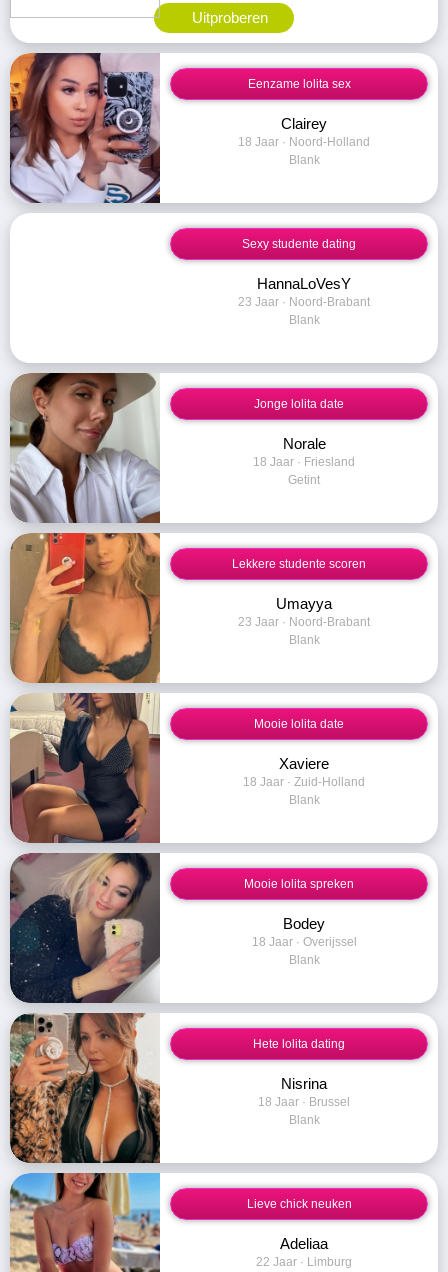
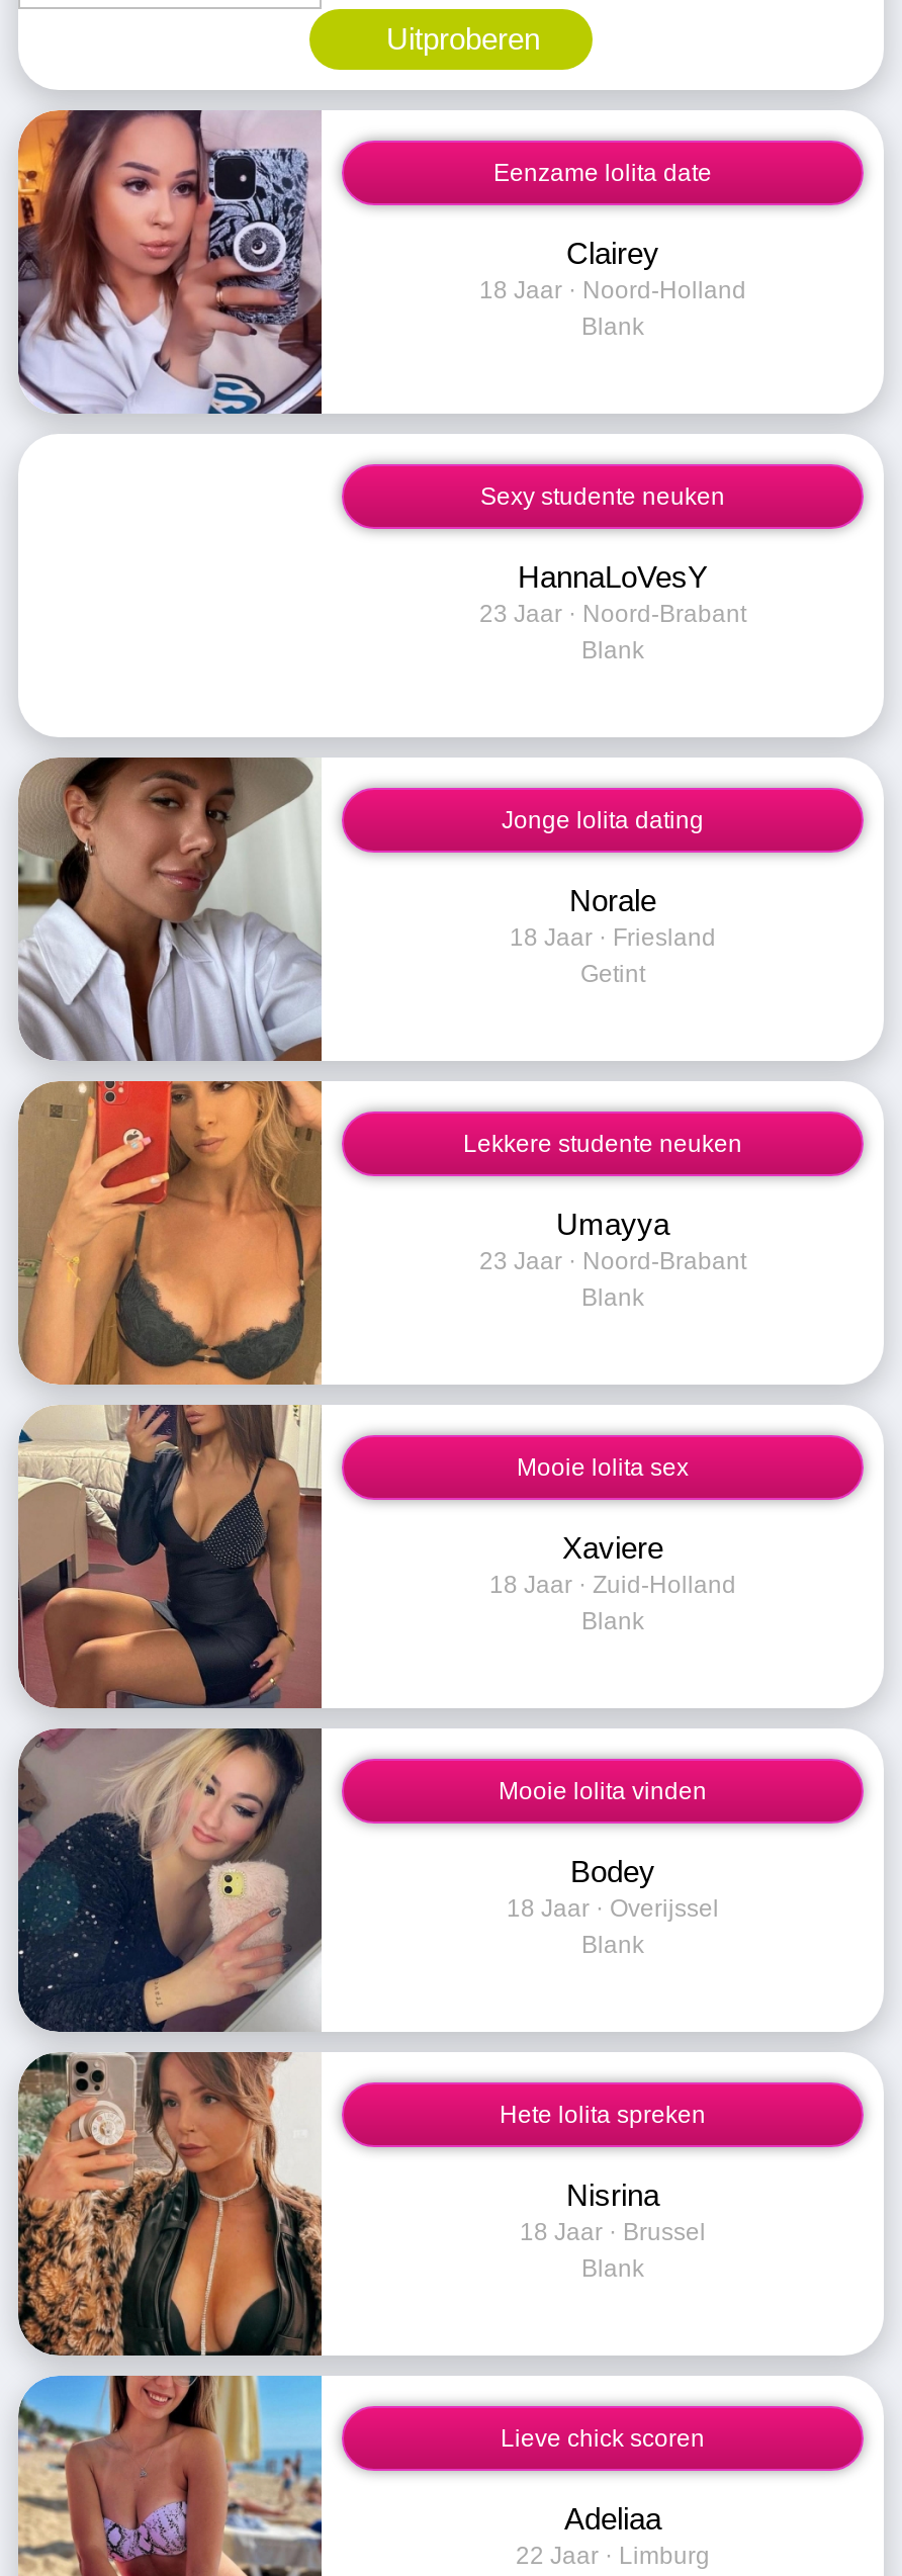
[247,77,350,91] Eenzame lolita sex -> [493,159,712,187] Eenzame lolita date
[242,237,356,251] Sexy studente dating -> [480,482,725,511] Sexy studente neuken
[254,397,344,411] Jonge lolita date -> [502,806,704,834] Jonge lolita dating
[232,557,366,571] Lekkere studente scoren -> [463,1130,742,1158] Lekkere studente neuken
[254,717,344,731] Mooie lolita date -> [517,1453,689,1482] Mooie lolita sex
[244,877,354,891] Mooie lolita spreken -> [499,1777,707,1805] Mooie lolita vinden
[253,1037,345,1051] Hete lolita dating -> [500,2101,706,2129] Hete lolita spreken
[246,1197,351,1211] Lieve chick neuken -> [501,2424,705,2453] Lieve chick scoren

